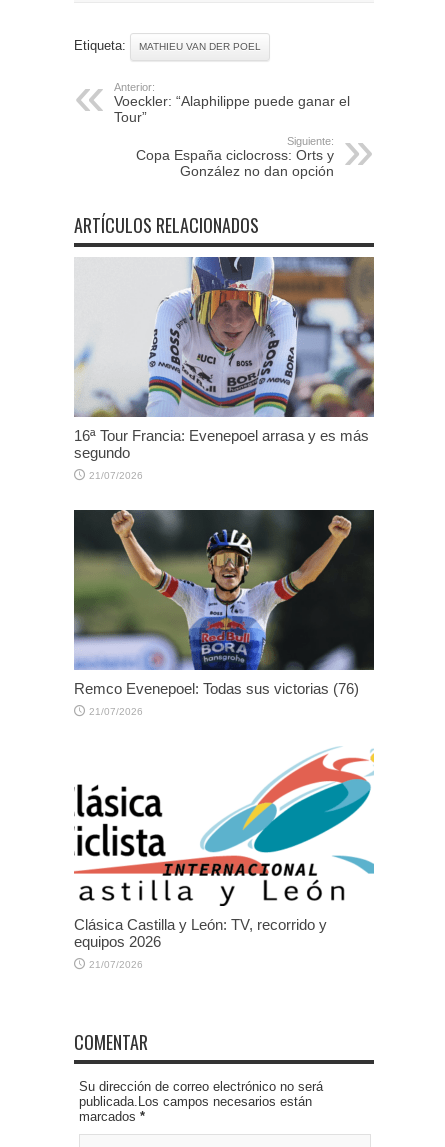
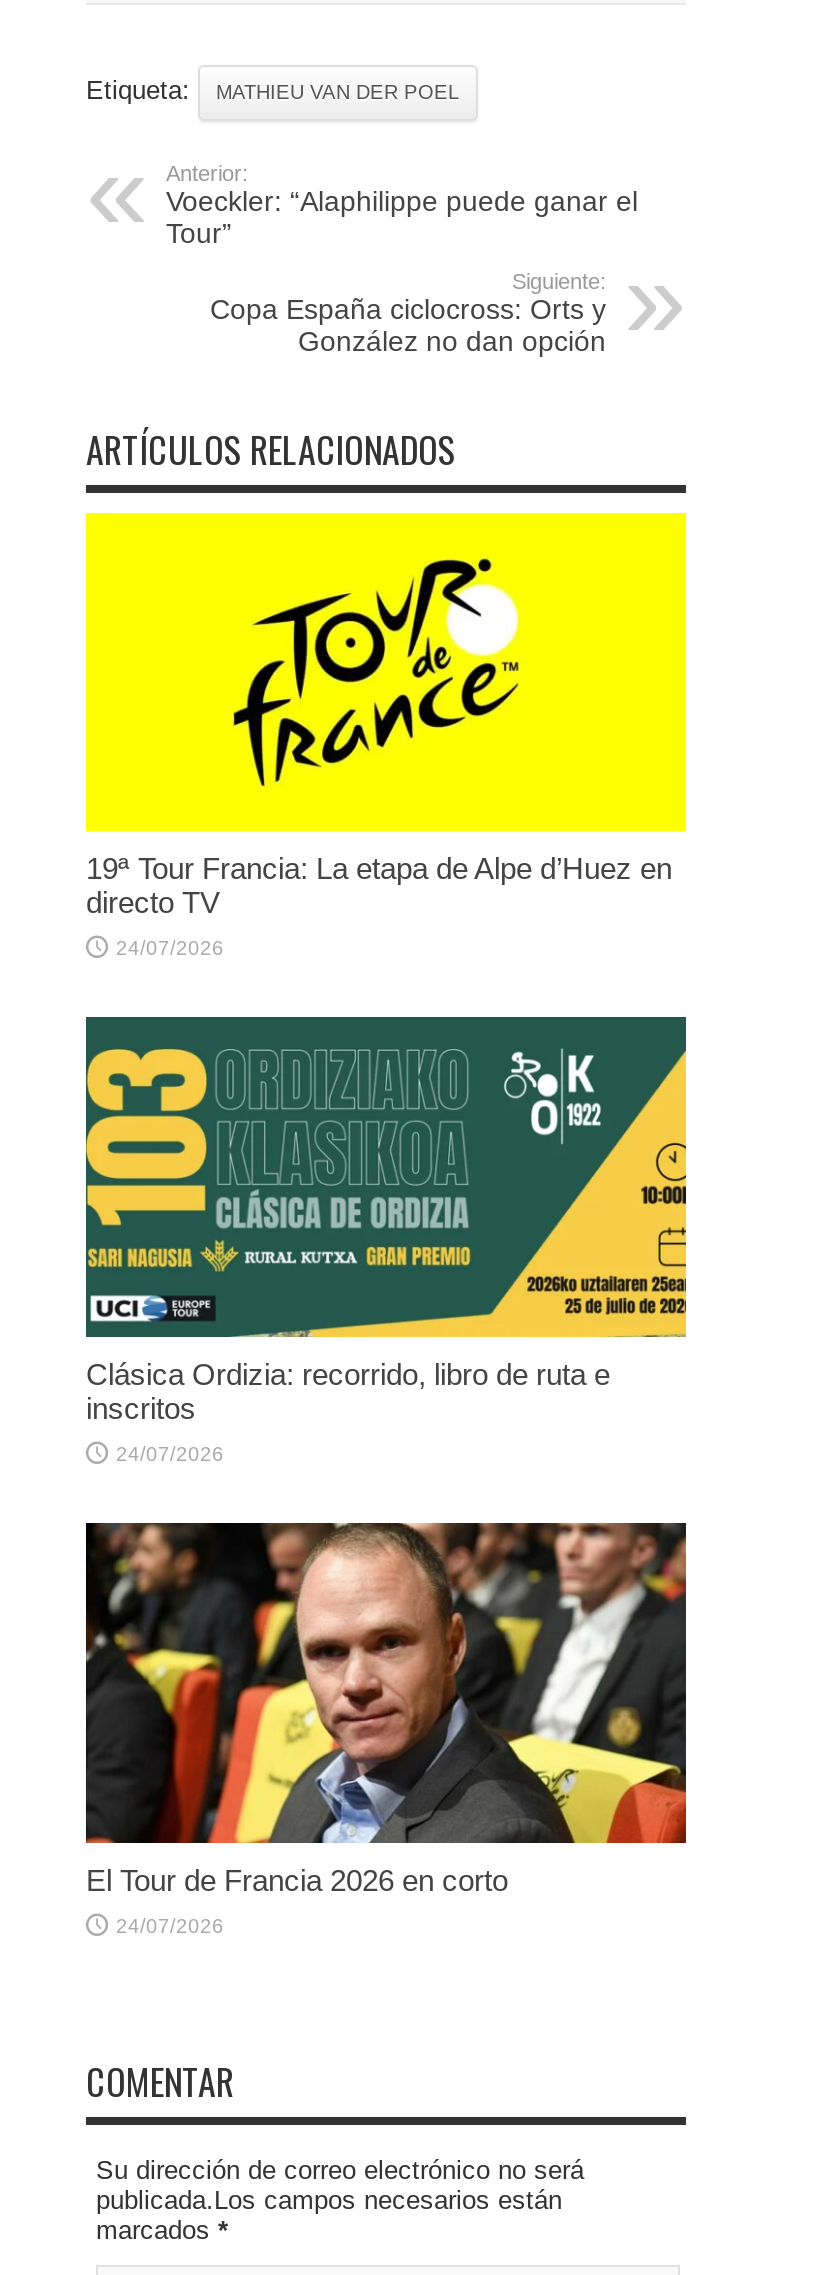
[73,256,375,461] [image] | 16ª Tour Francia: Evenepoel arrasa y es más | segundo -> [84,511,688,920] [image] | 19ª Tour Francia: La etapa de Alpe d’Huez en | directo TV
[89,470,143,481] 21/07/2026 -> [116,938,224,960] 24/07/2026
[73,509,375,697] [image] | Remco Evenepoel: Todas sus victorias (76) -> [84,1017,688,1426] [image] | Clásica Ordizia: recorrido, libro de ruta e | inscritos
[89,706,143,717] 21/07/2026 -> [116,1444,224,1466] 24/07/2026
[74,747,375,950] [image] | Clásica Castilla y León: TV, recorrido y | equipos 2026 -> [84,1509,688,1897] [image] | El Tour de Francia 2026 en corto
[89,959,143,970] 21/07/2026 -> [116,1915,224,1937] 24/07/2026

